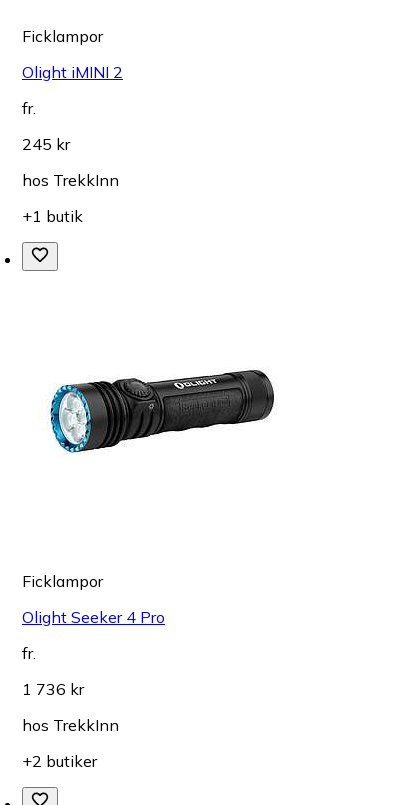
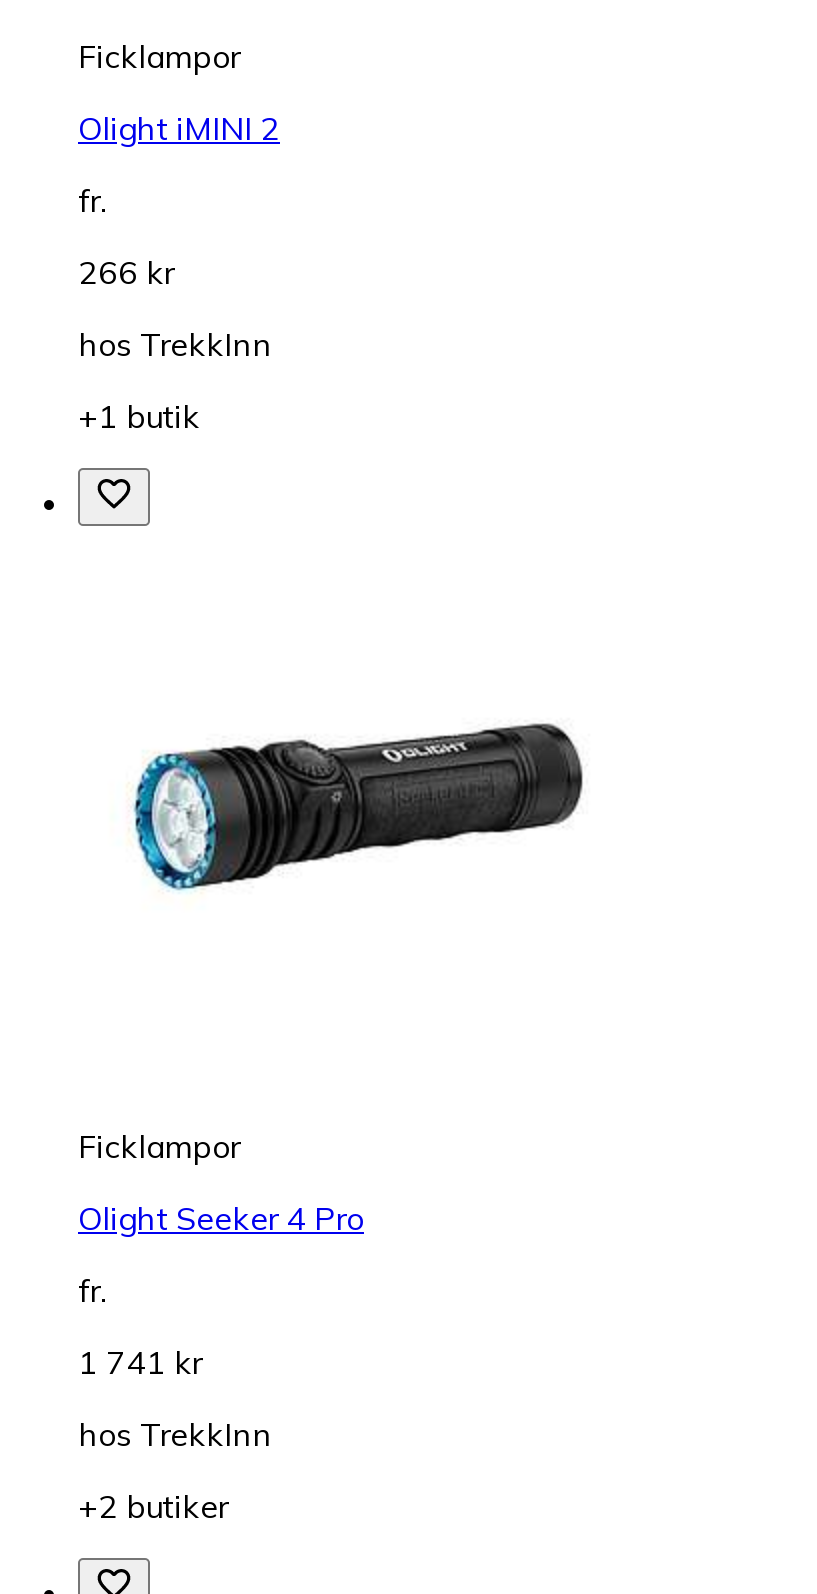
[22,134,70,154] 245 kr -> [78,253,174,293] 266 kr
[22,679,84,699] 1 736 kr -> [78,1343,202,1383] 1 741 kr

